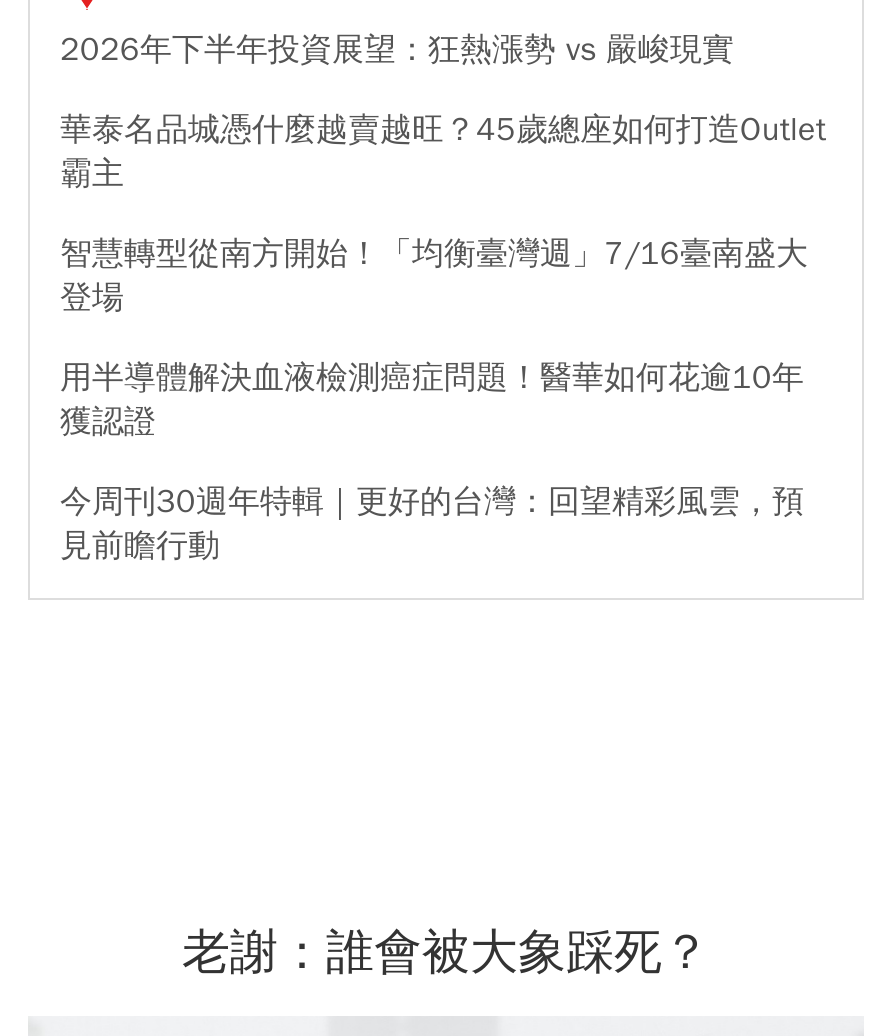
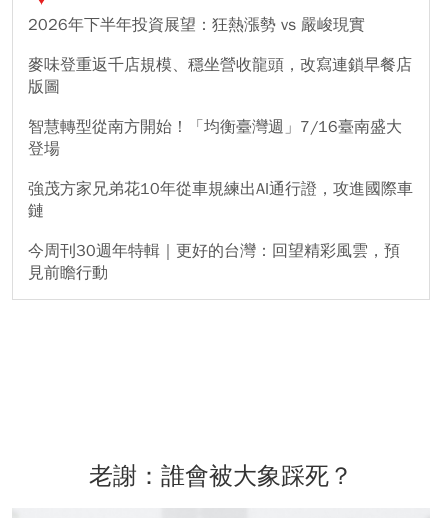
[60,110,826,194] 華泰名品城憑什麼越賣越旺？45歲總座如何打造Outlet | 霸主 -> [28,55,412,97] 麥味登重返千店規模、穩坐營收龍頭，改寫連鎖早餐店 | 版圖
[60,358,804,442] 用半導體解決血液檢測癌症問題！醫華如何花逾10年 | 獲認證 -> [28,179,413,221] 強茂方家兄弟花10年從車規練出AI通行證，攻進國際車 | 鏈

